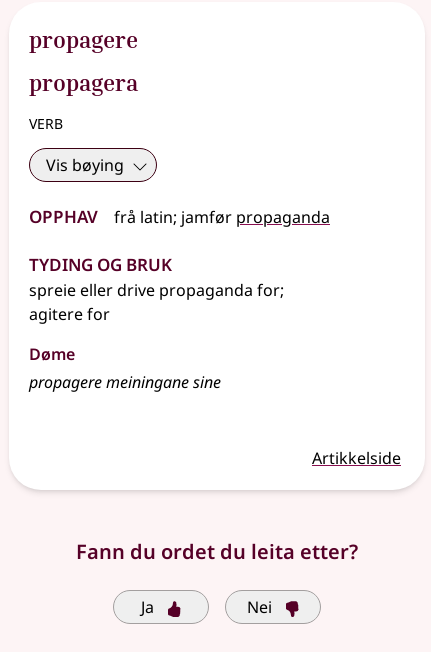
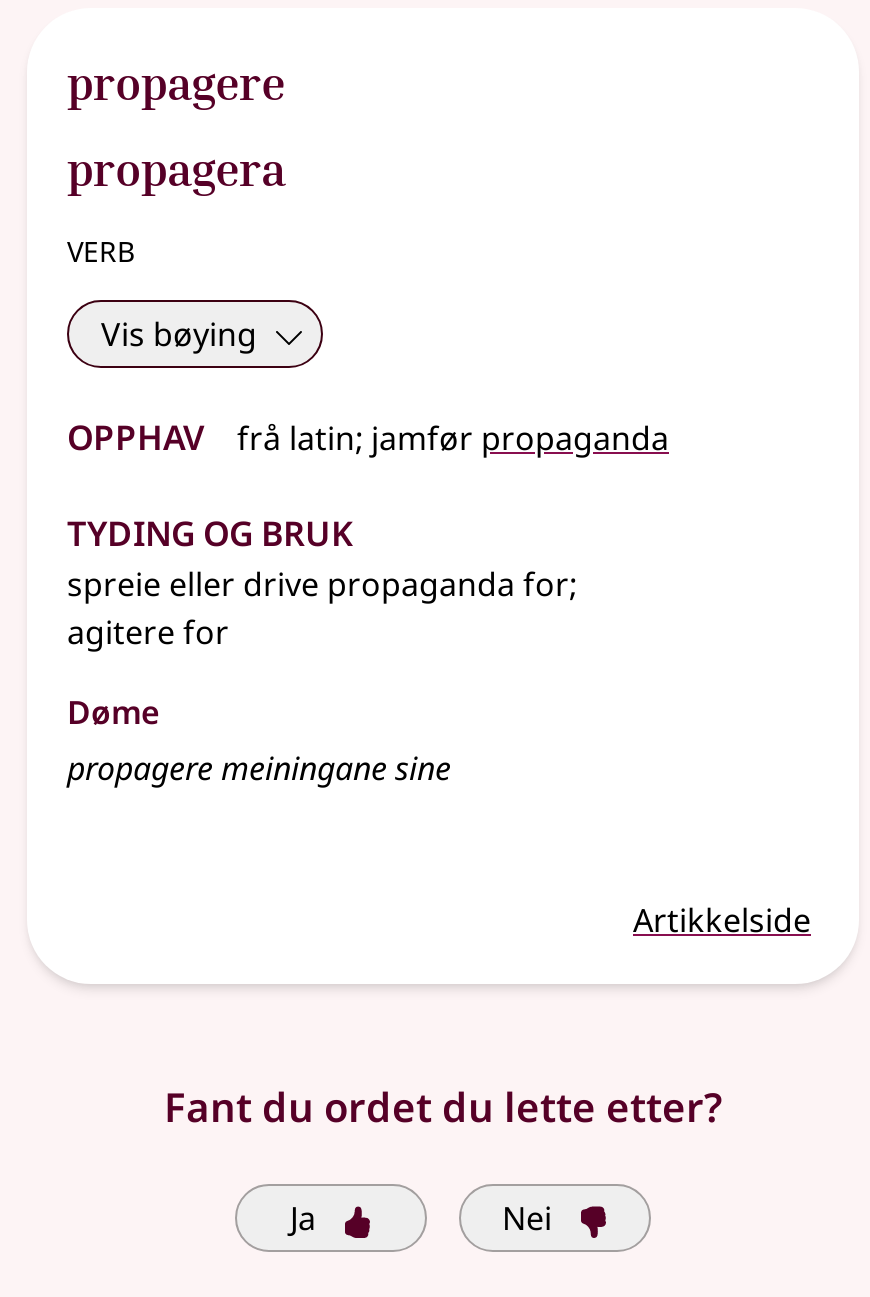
[76,538,358,565] Fann du ordet du leita etter? -> [164,1080,722,1134] Fant du ordet du lette etter?

